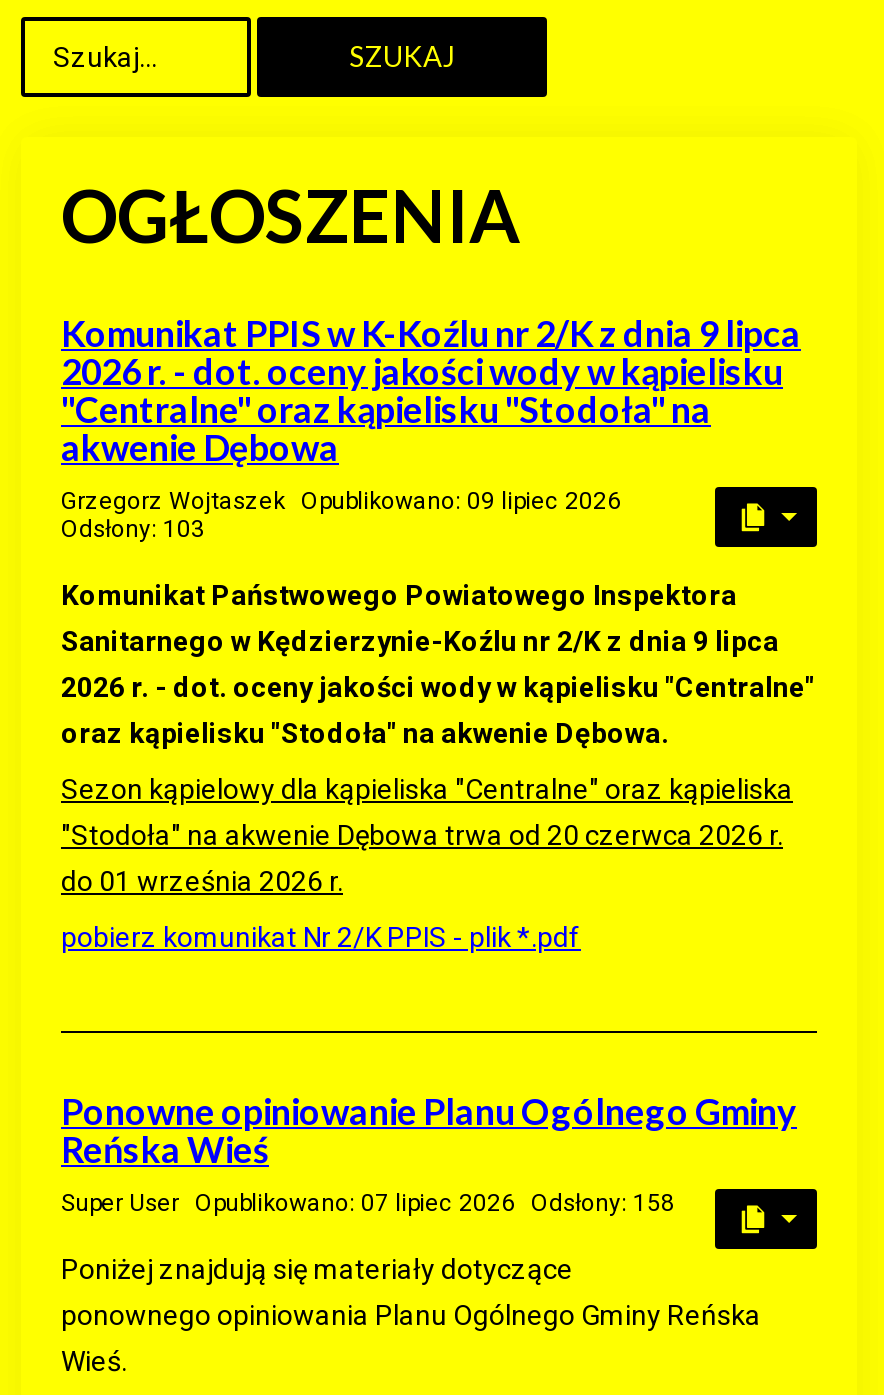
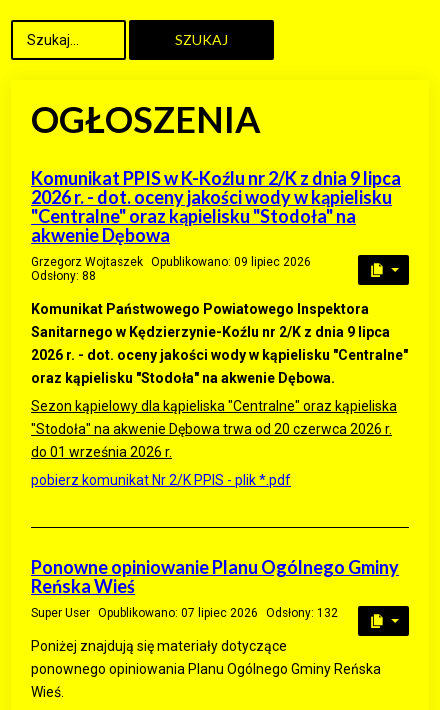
[61,515,205,543] Odsłony: 103 -> [31,269,96,283] Odsłony: 88
[61,1189,675,1217] Super User Opublikowano: 07 lipiec 2026 Odsłony: 158 -> [31,606,338,620] Super User Opublikowano: 07 lipiec 2026 Odsłony: 132

